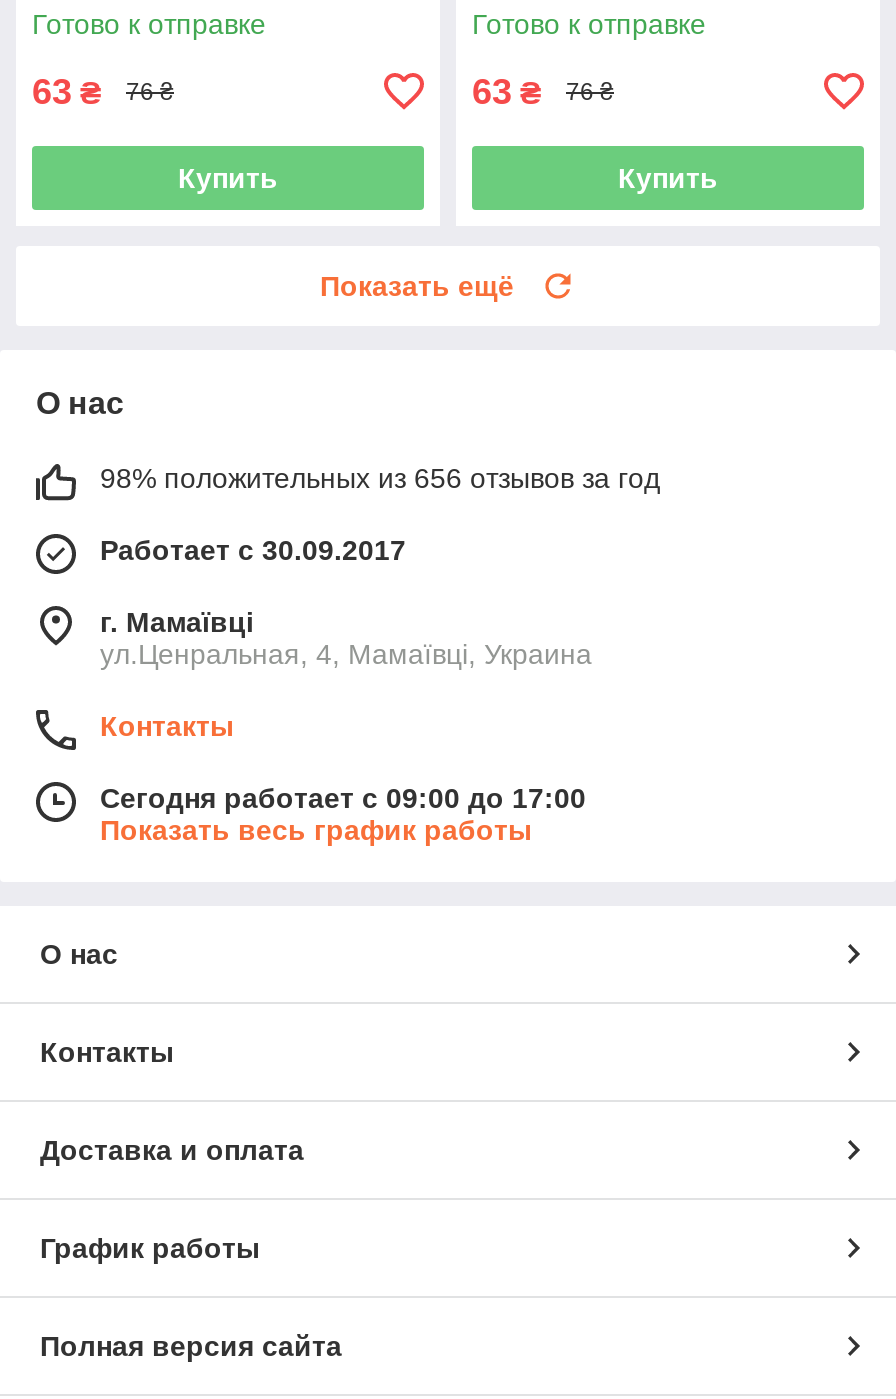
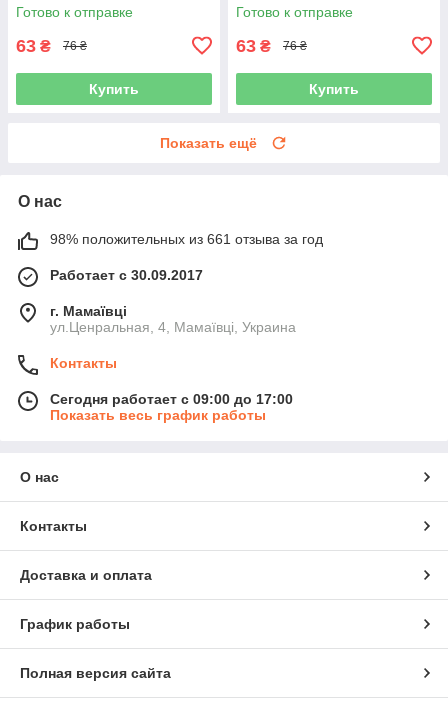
[100,462,660,494] 98% положительных из 656 отзывов за год -> [50,231,323,247] 98% положительных из 661 отзыва за год

